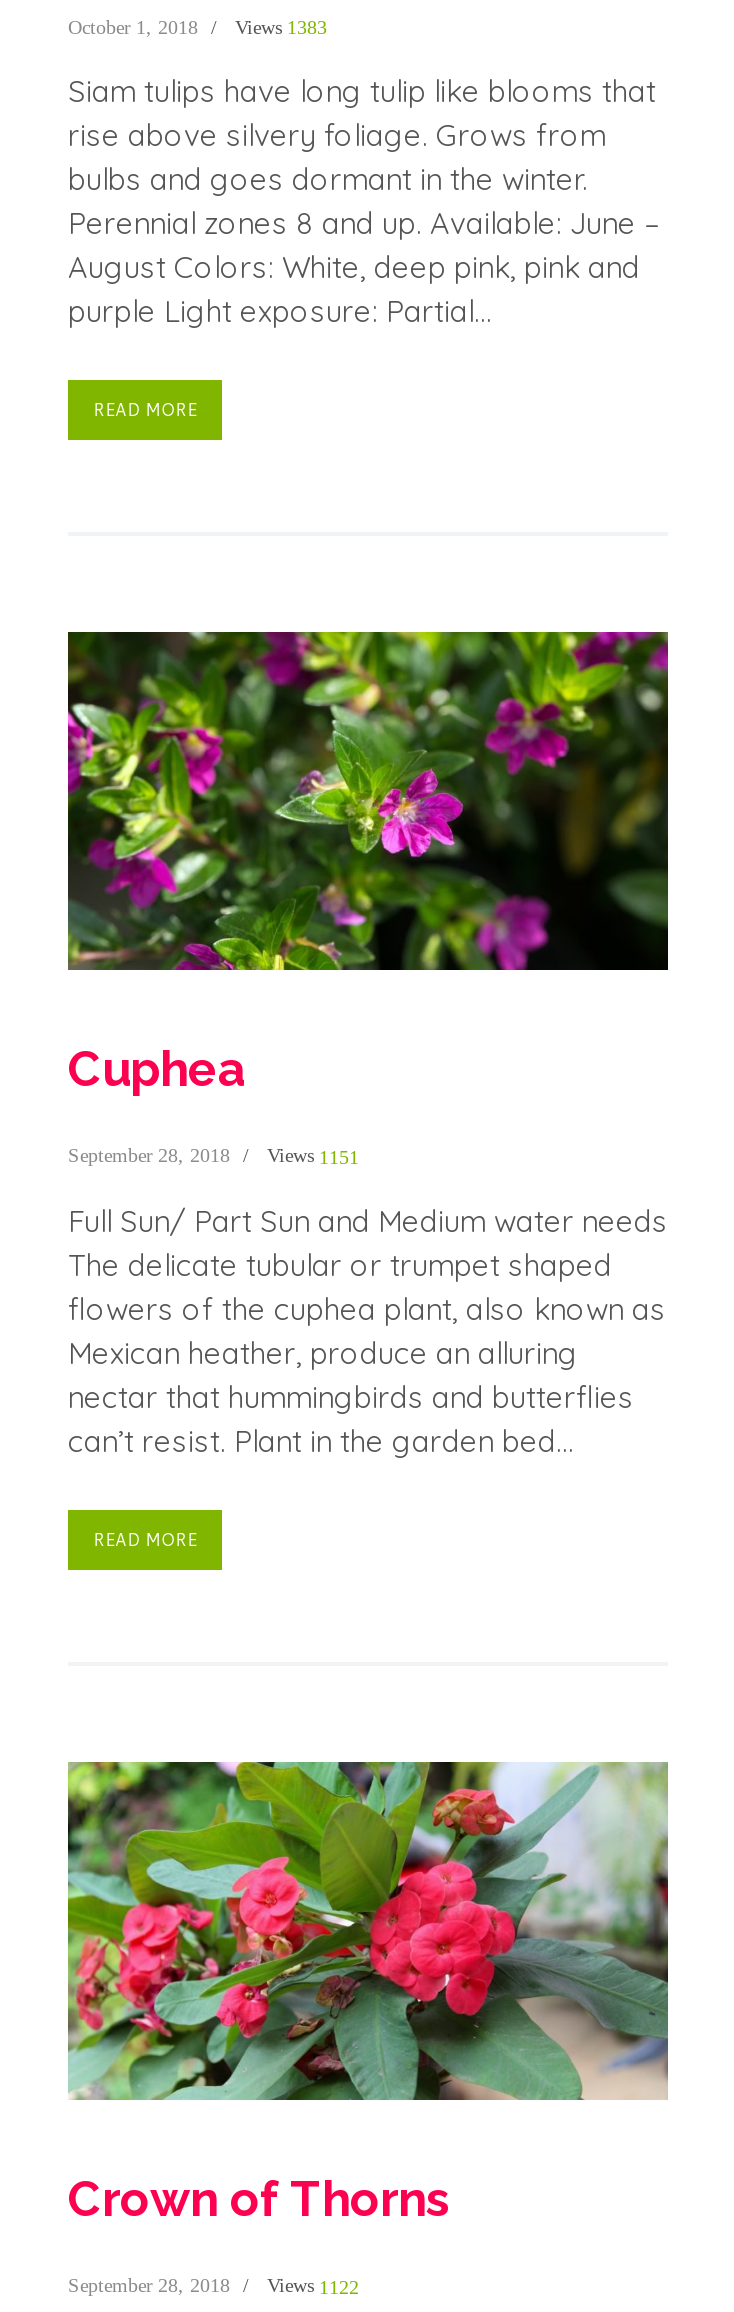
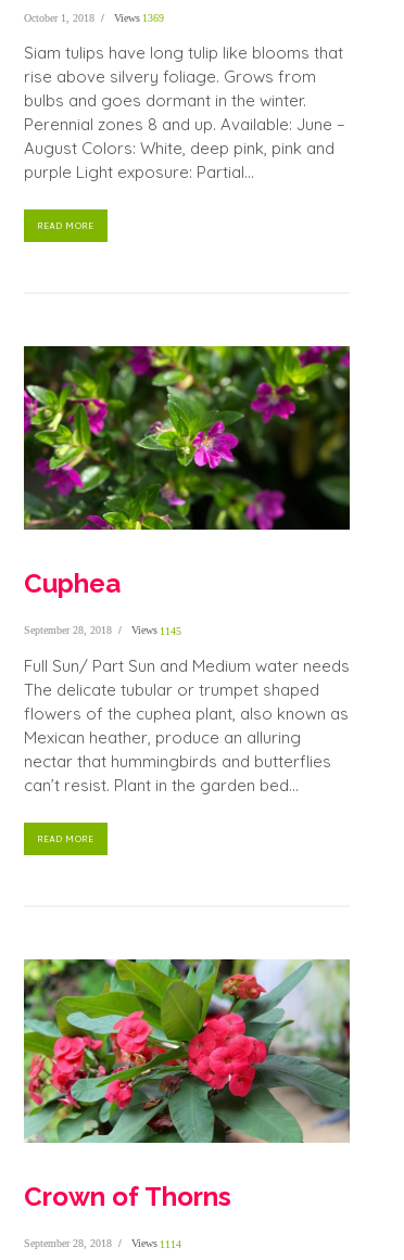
[68,15,327,38] October 1, 2018 Views 1383 -> [24,11,165,24] October 1, 2018 Views 1369
[68,1145,359,1168] September 28, 2018 Views 1151 -> [24,624,182,637] September 28, 2018 Views 1145
[68,2274,359,2298] September 28, 2018 Views 1122 -> [24,1237,182,1250] September 28, 2018 Views 1114

